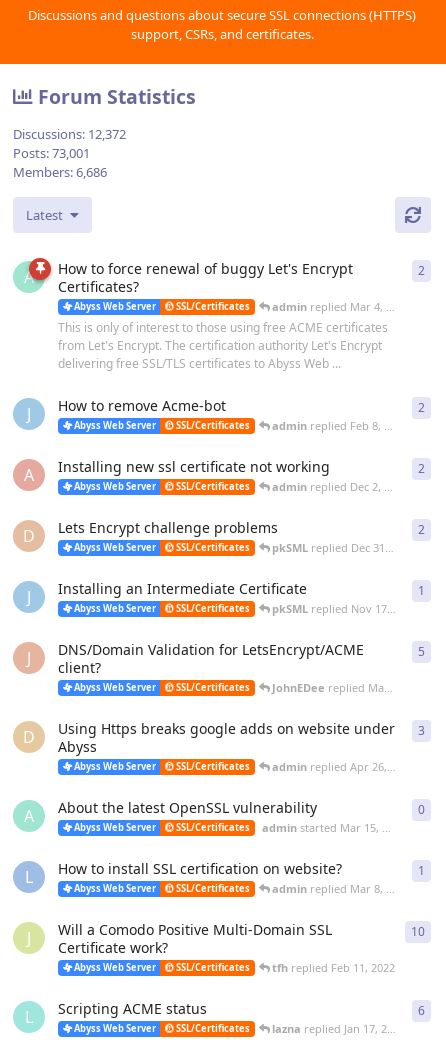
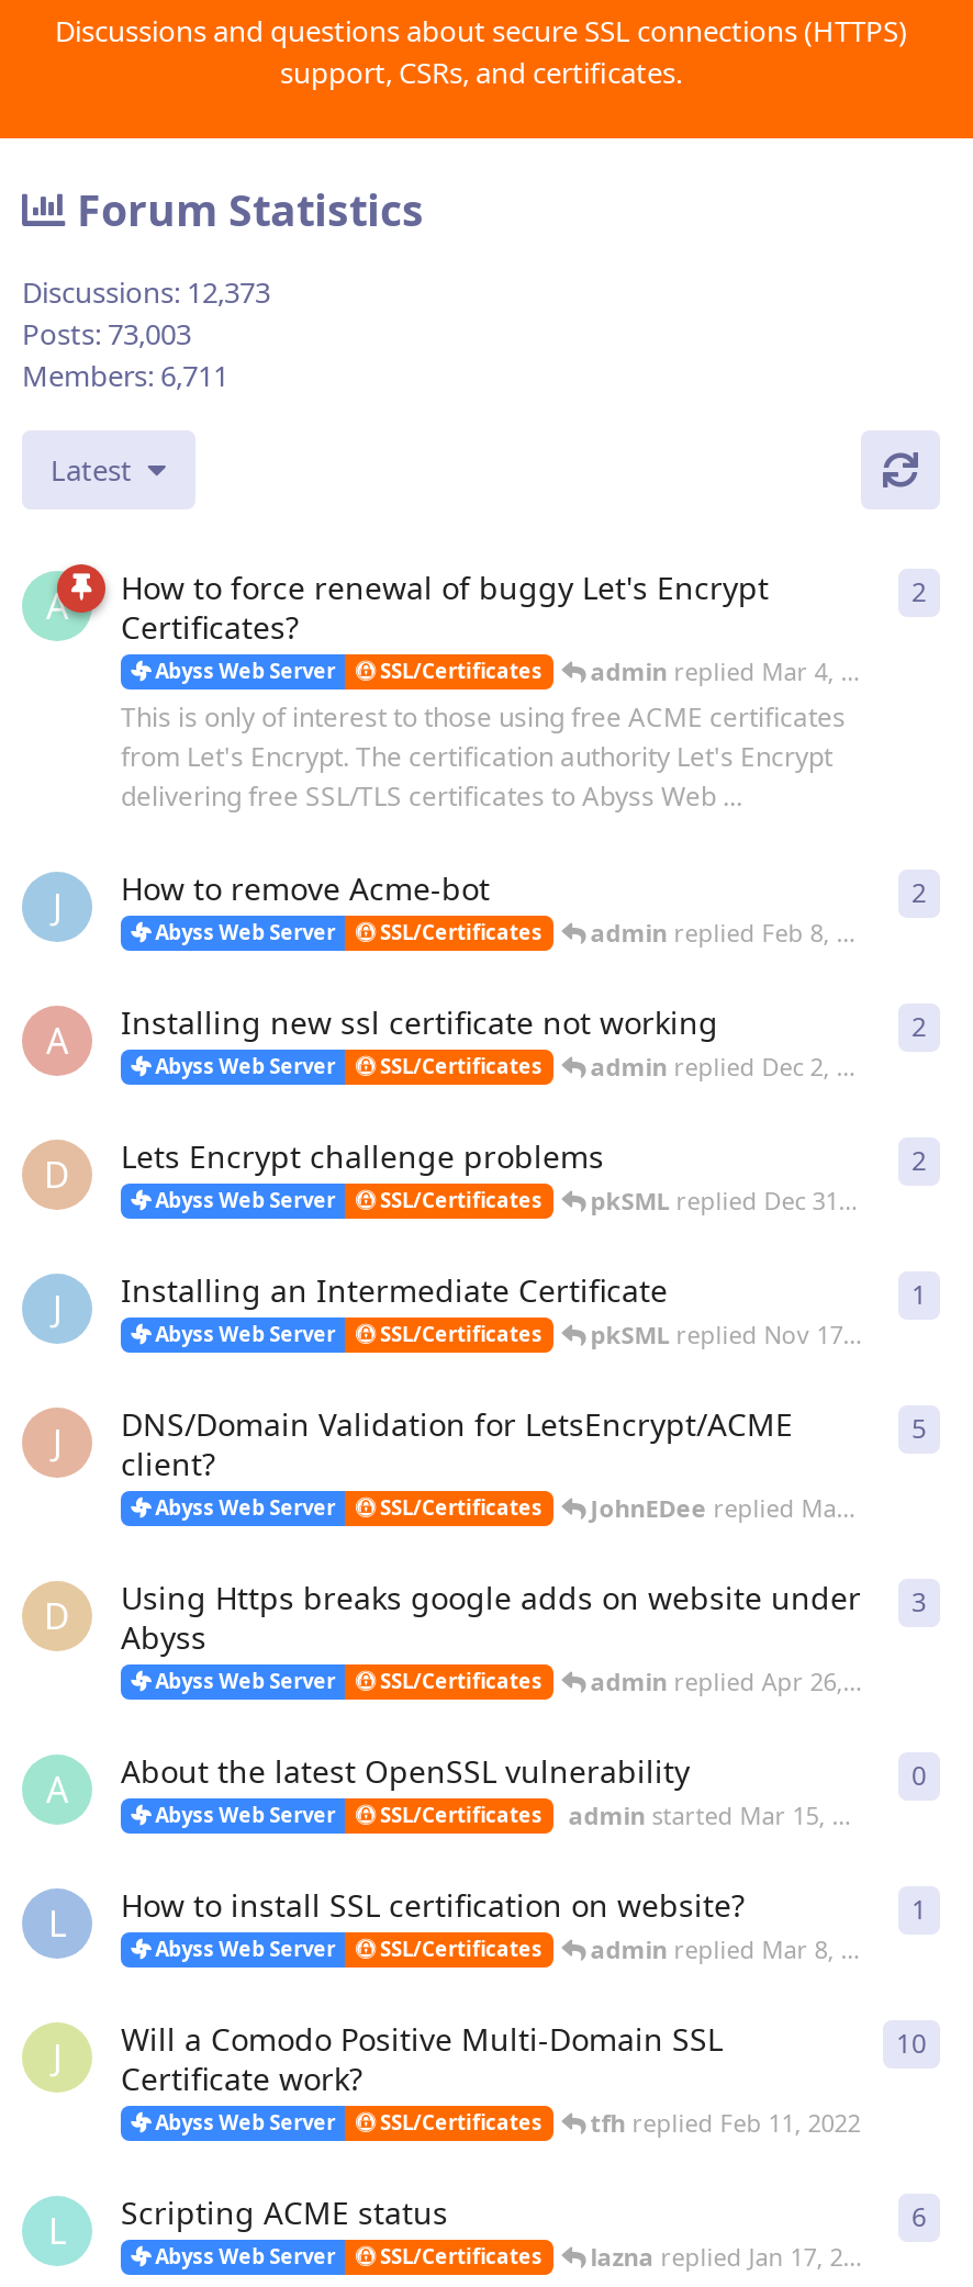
[13,125,126,143] Discussions: 12,372 -> [22,273,270,312] Discussions: 12,373
[13,144,90,162] Posts: 73,001 -> [22,314,191,354] Posts: 73,003
[13,163,107,181] Members: 6,686 -> [22,356,228,396] Members: 6,711

